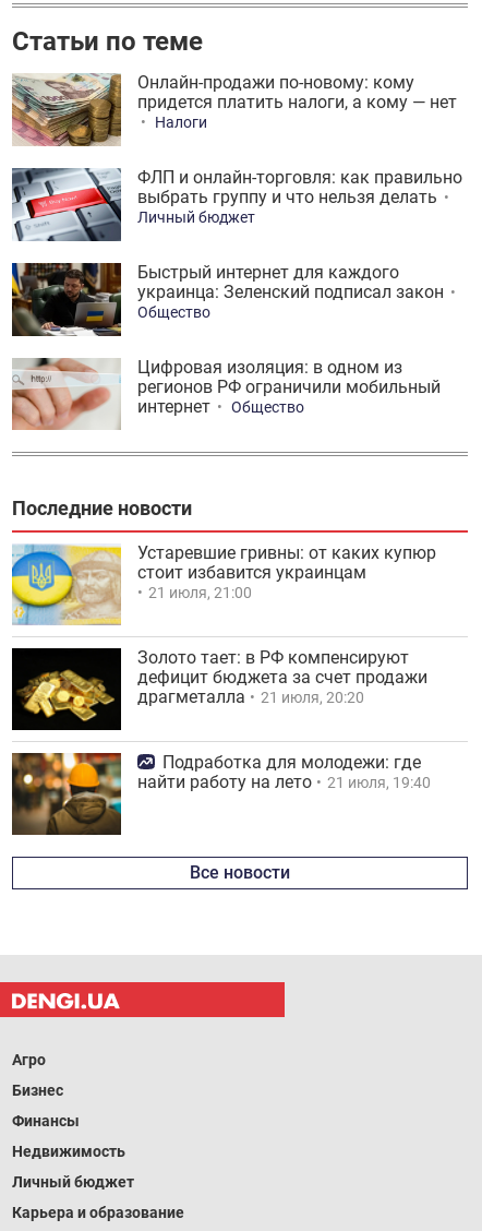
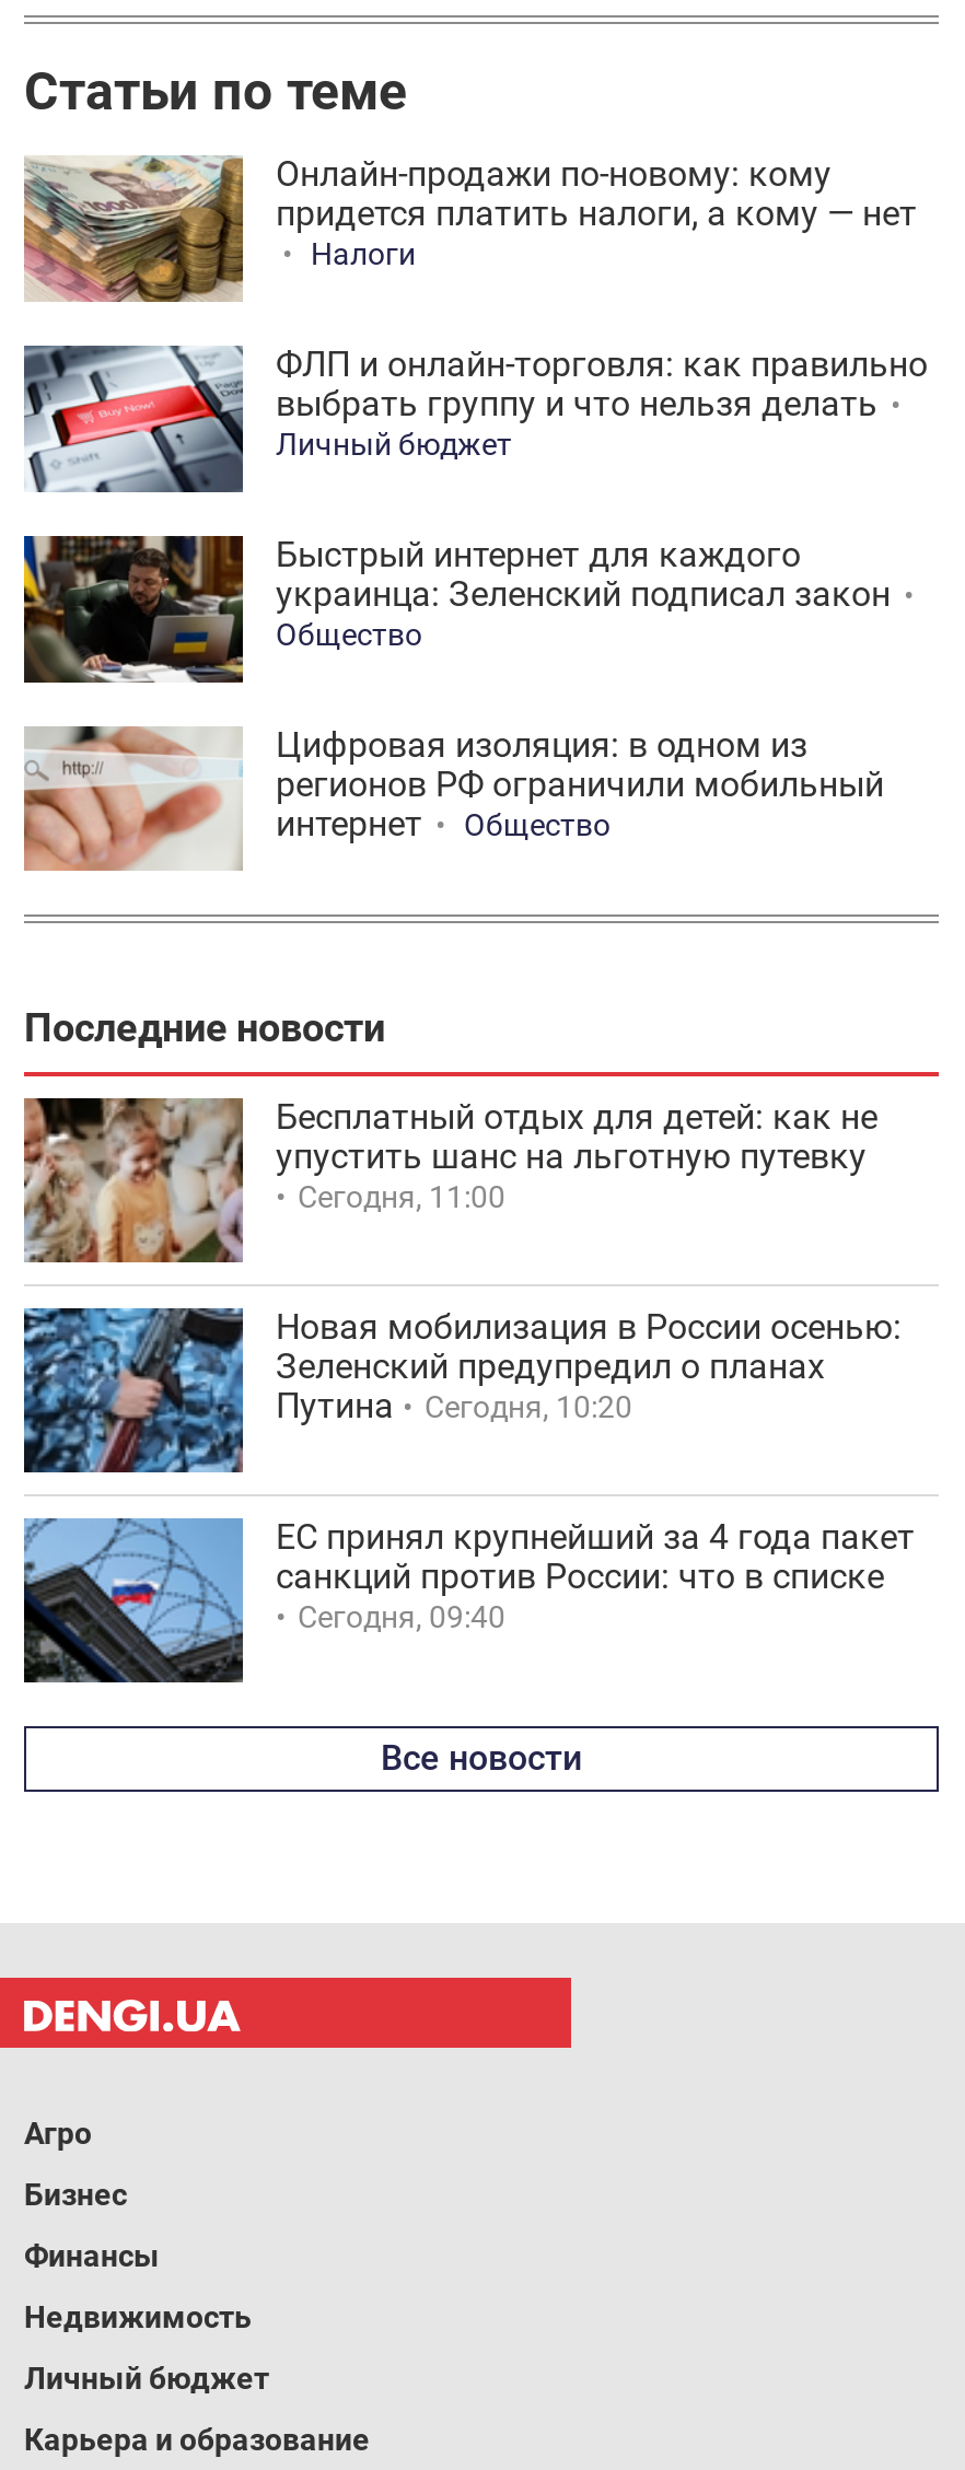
[11,543,436,625] [image] | Устаревшие гривны: от каких купюр | стоит избавится украинцам | 21 июля, 21:00 -> [22,1096,877,1265] [image] | Бесплатный отдых для детей: как не | упустить шанс на льготную путевку | Сегодня, 11:00
[11,647,427,731] [image] | Золото тает: в РФ компенсируют | дефицит бюджета за счет продажи | драгметалла | 21 июля, 20:20 -> [22,1306,902,1475] [image] | Новая мобилизация в России осенью: | Зеленский предупредил о планах | Путина | Сегодня, 10:20
[11,752,431,835] [image] | Подработка для молодежи: где | найти работу на лето | 21 июля, 19:40 -> [22,1516,915,1682] [image] | ЕС принял крупнейший за 4 года пакет | санкций против России: что в списке | Сегодня, 09:40

